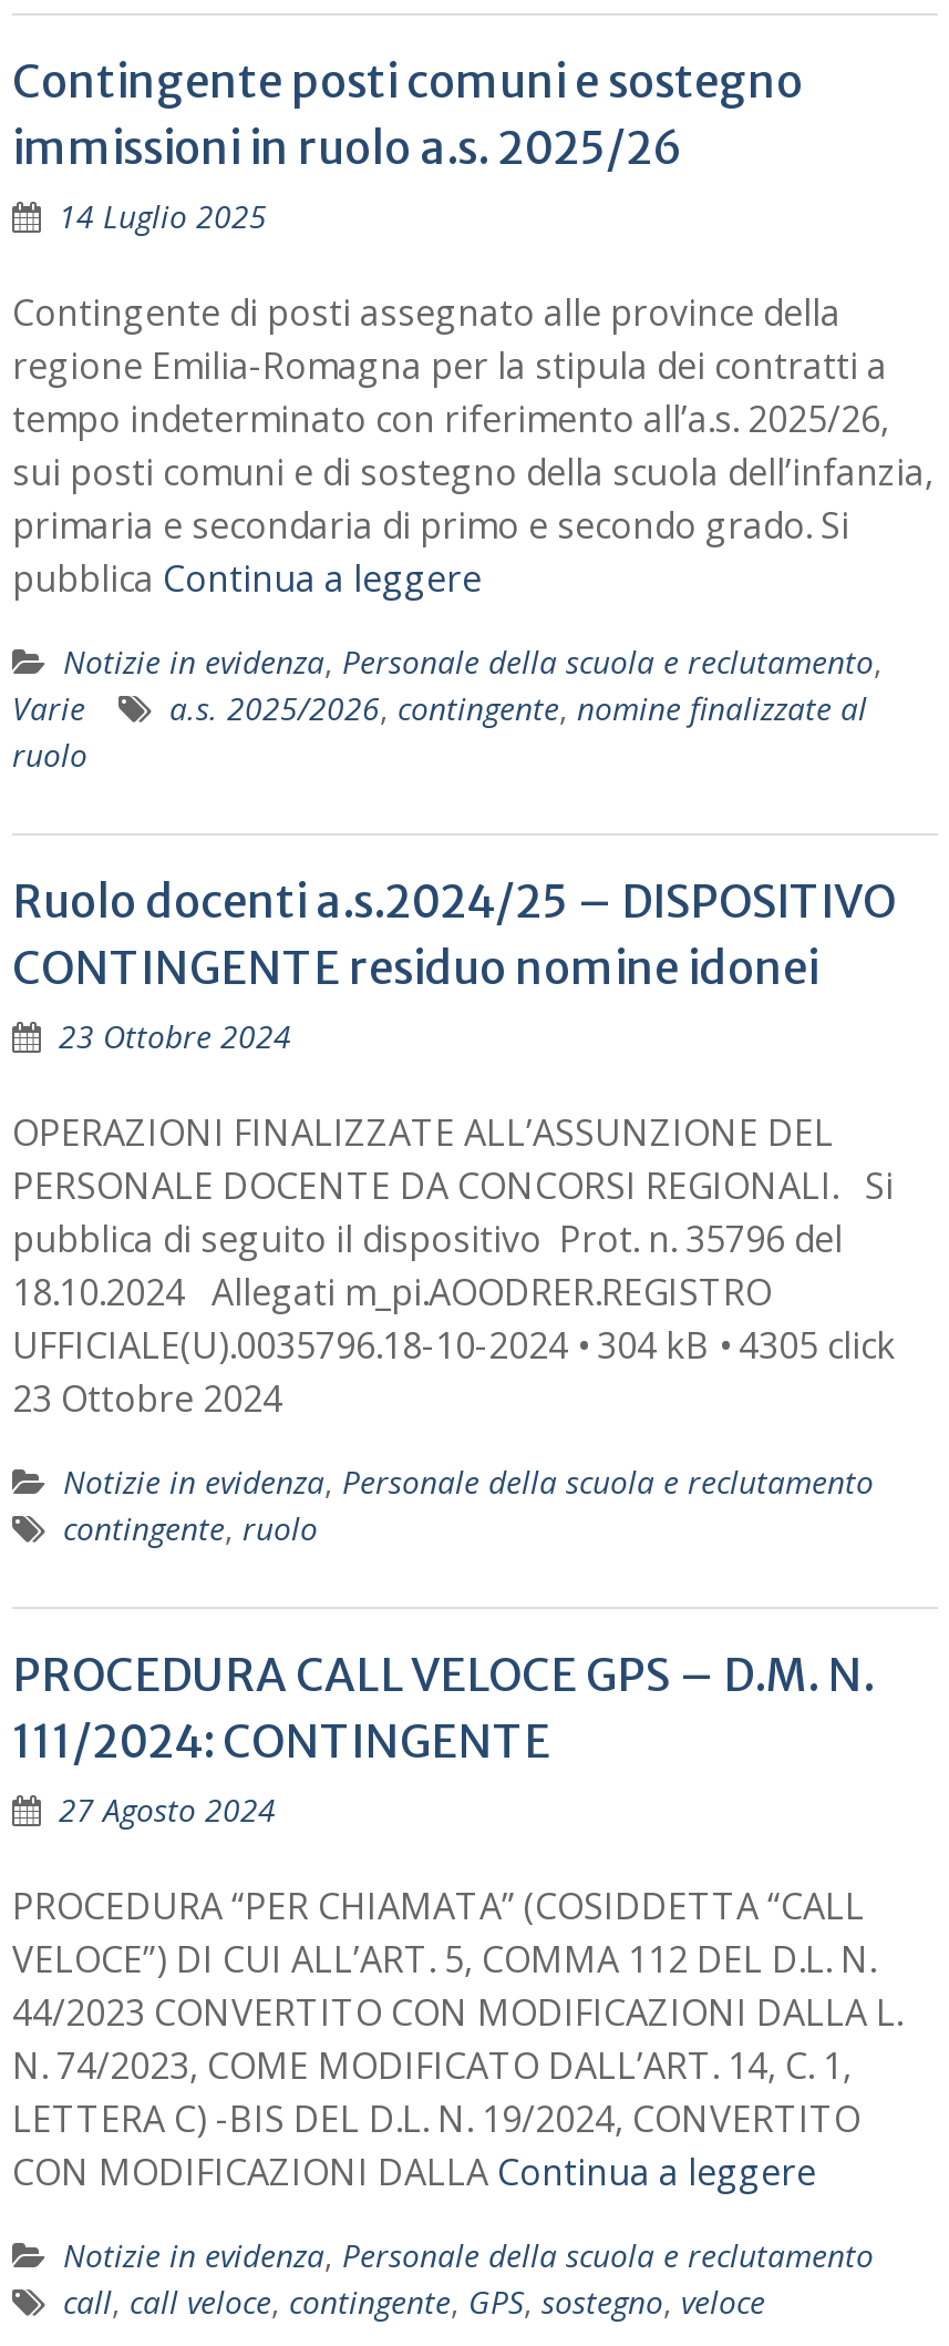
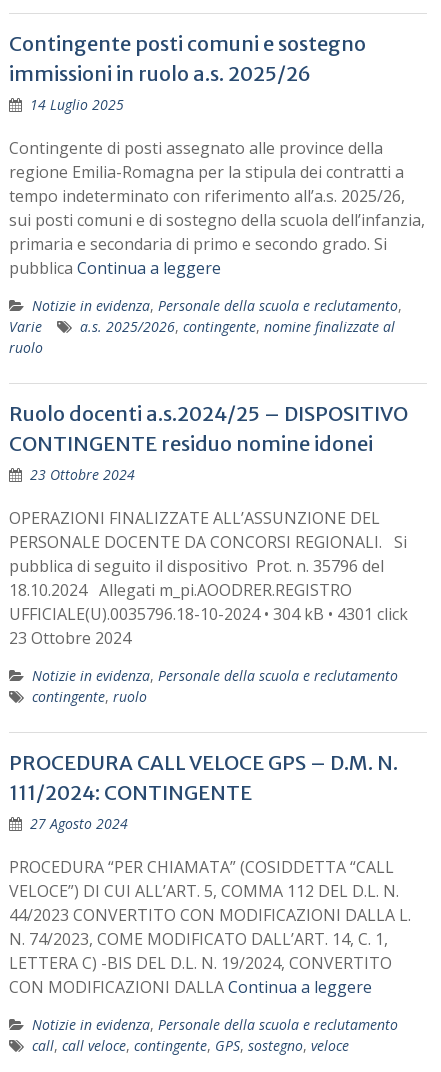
[12,1321,896,1370] UFFICIALE(U).0035796.18-10-2024 • 304 kB • 4305 click -> [9,603,408,625] UFFICIALE(U).0035796.18-10-2024 • 304 kB • 4301 click

